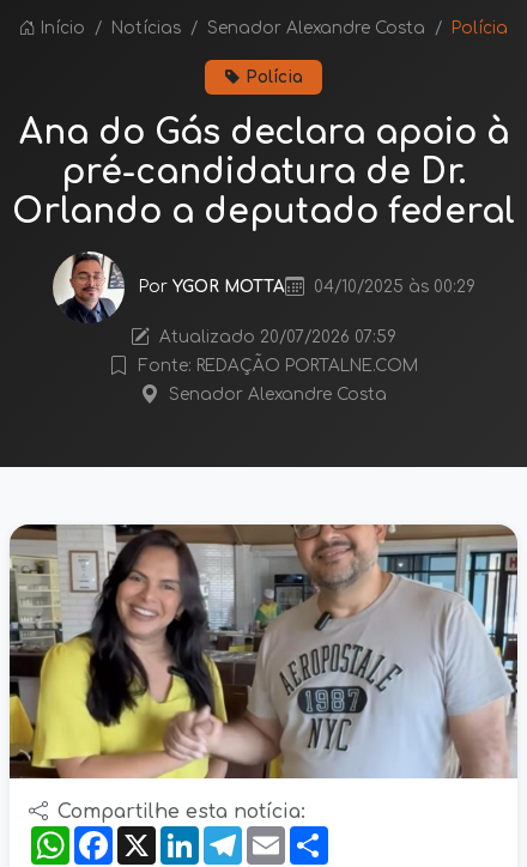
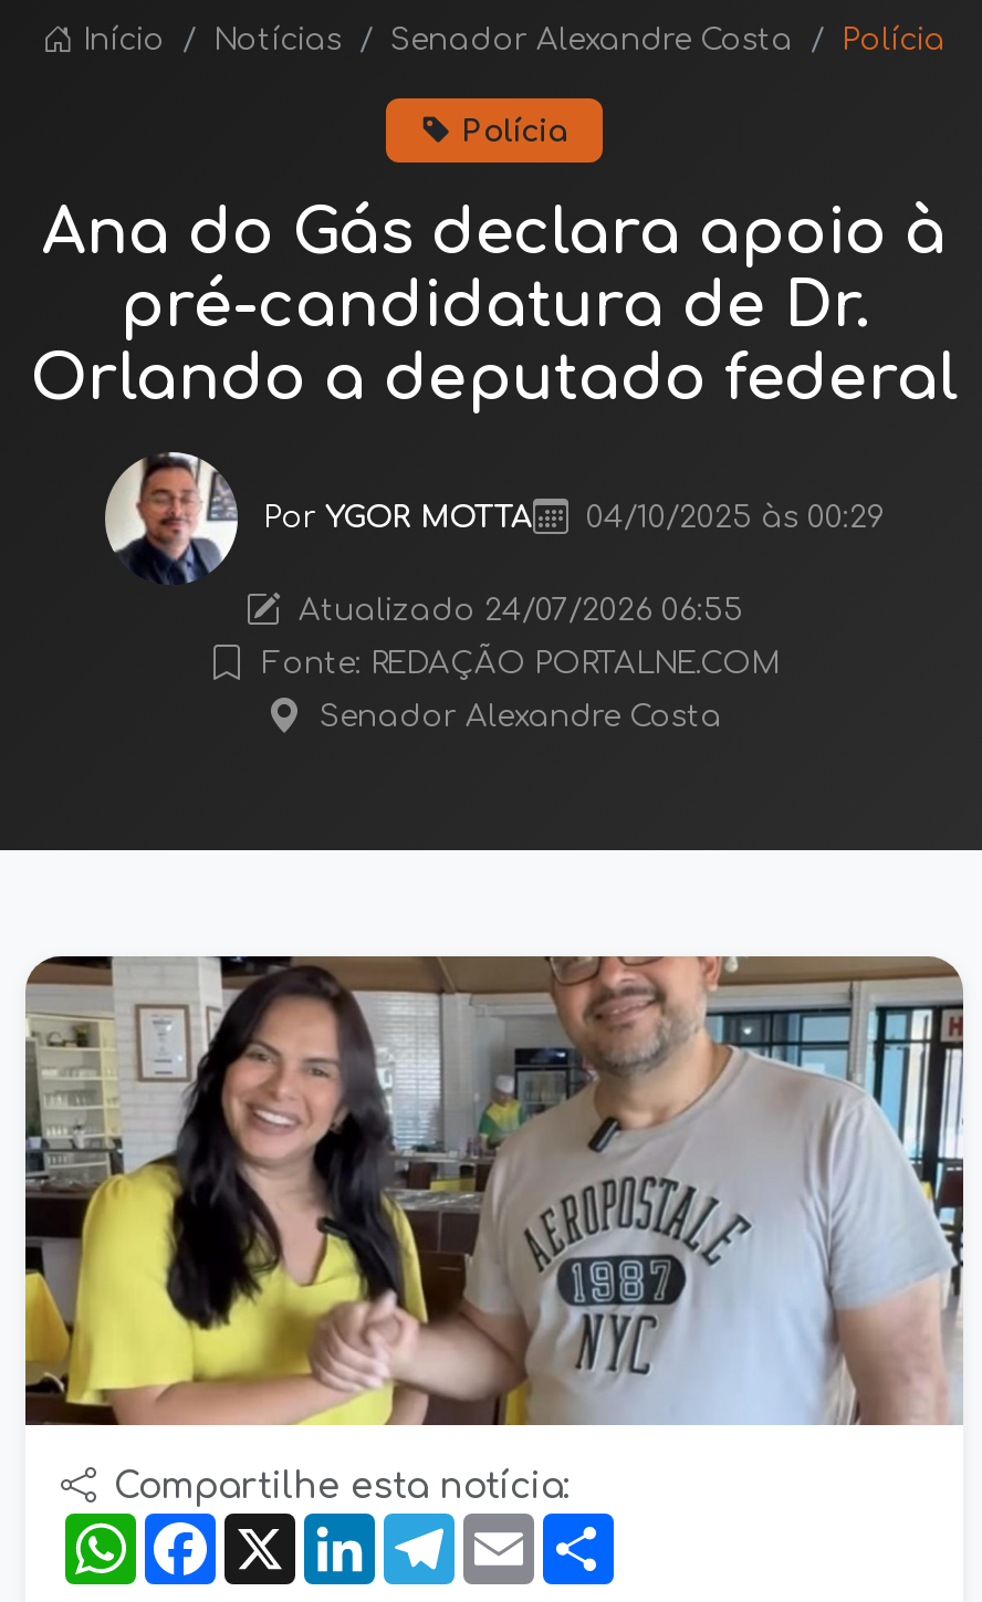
[159,328,396,346] Atualizado 20/07/2026 07:59 -> [299,594,743,627] Atualizado 24/07/2026 06:55

